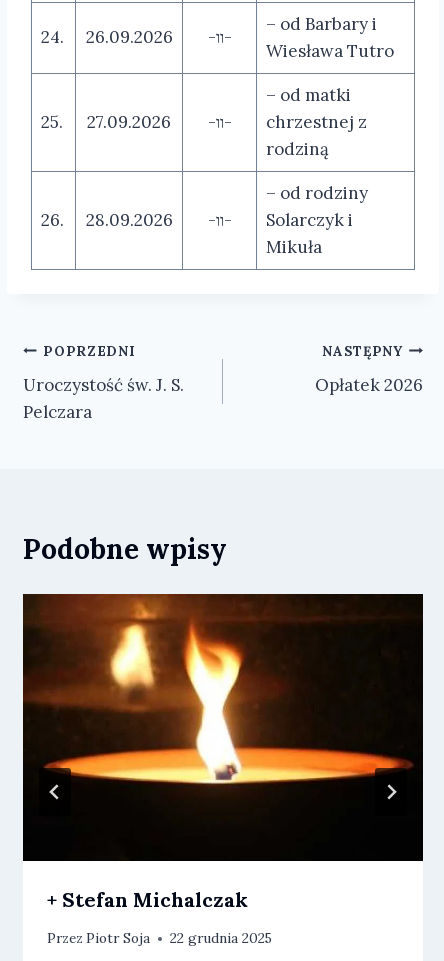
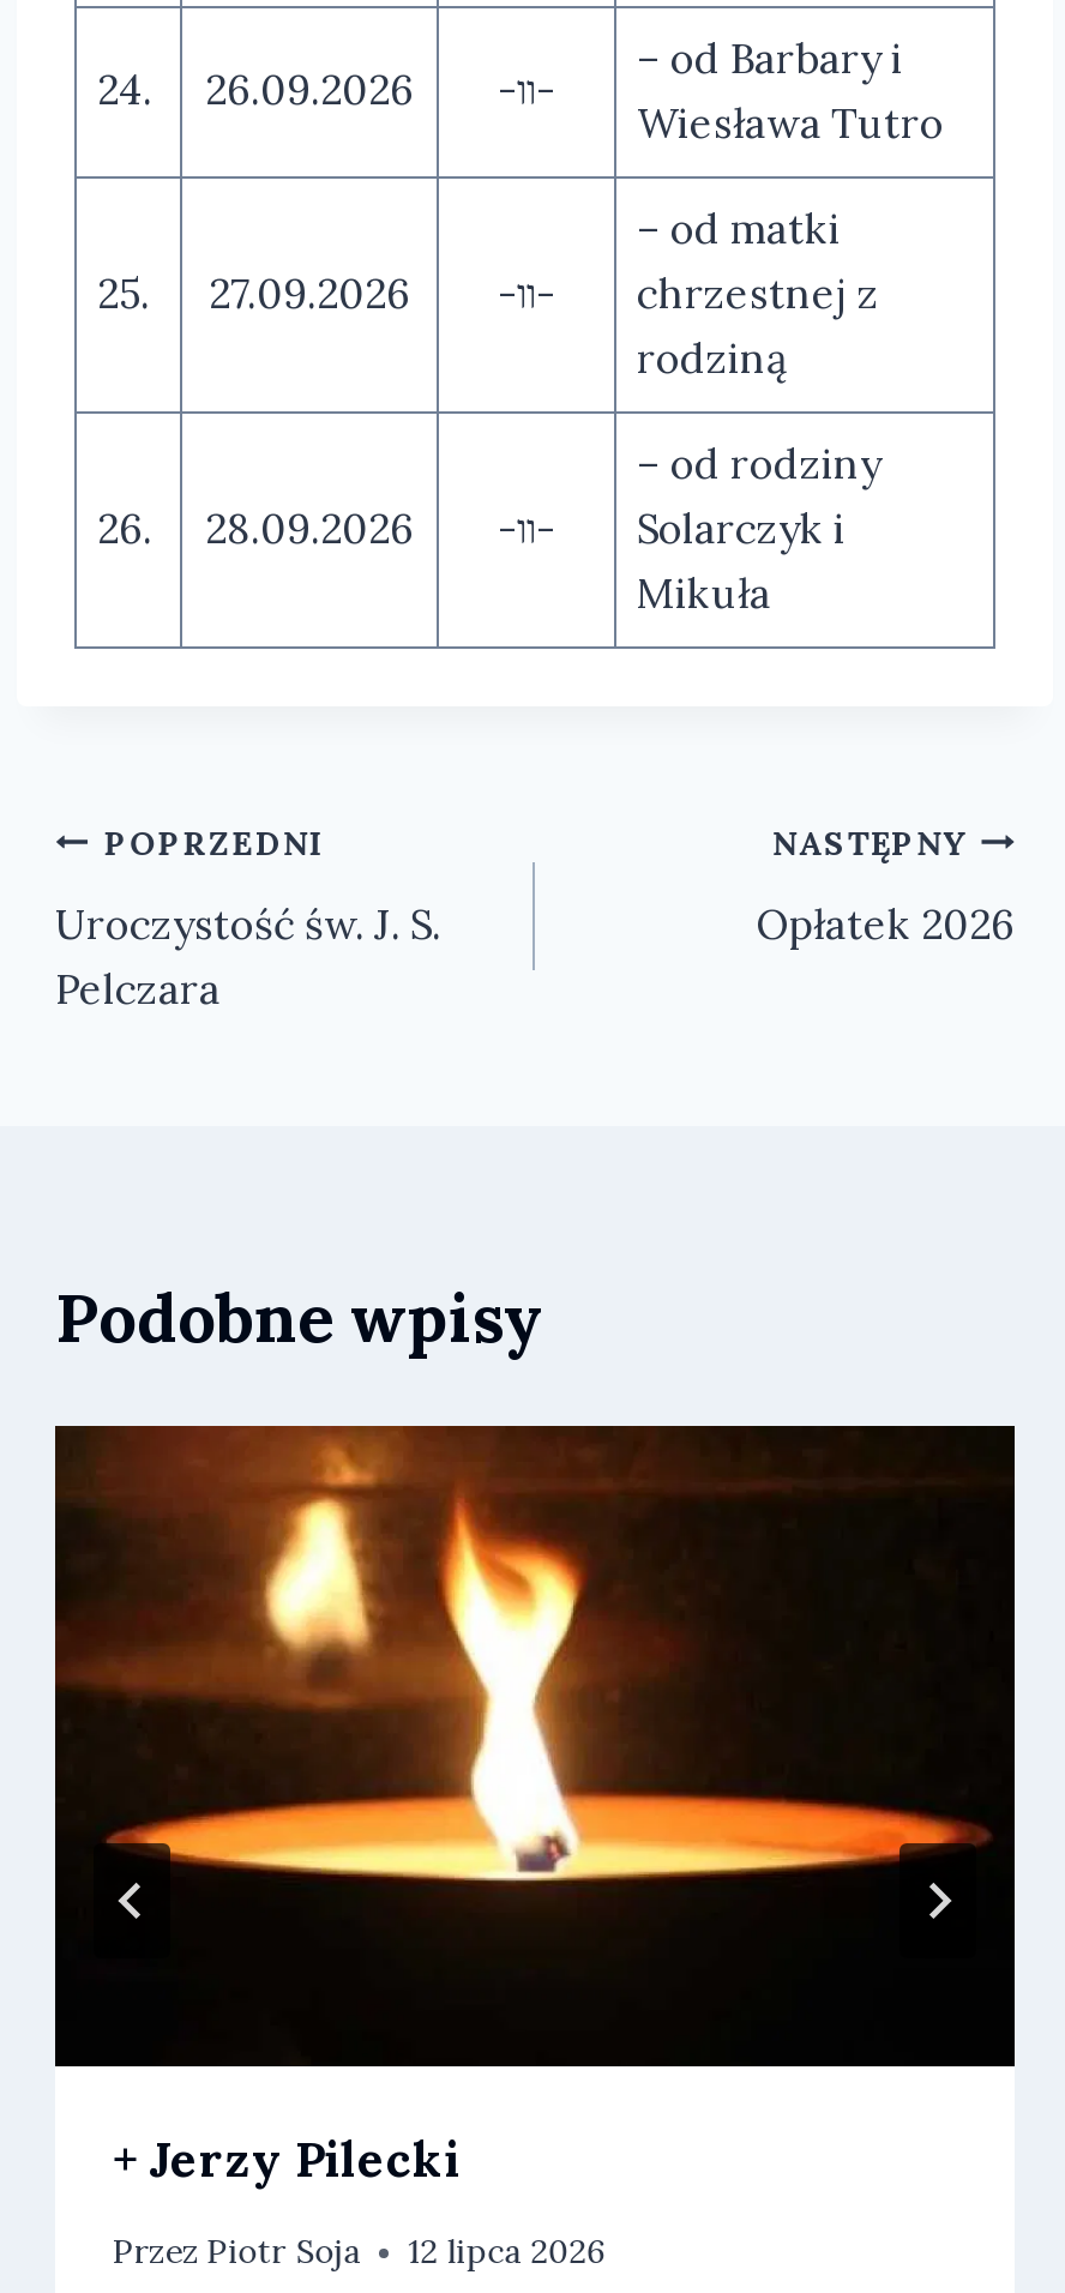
[47,887,248,912] + Stefan Michalczak -> [113,2128,461,2188] + Jerzy Pilecki
[47,929,272,947] Przez Piotr Soja 22 grudnia 2025 -> [113,2230,605,2274] Przez Piotr Soja 12 lipca 2026

